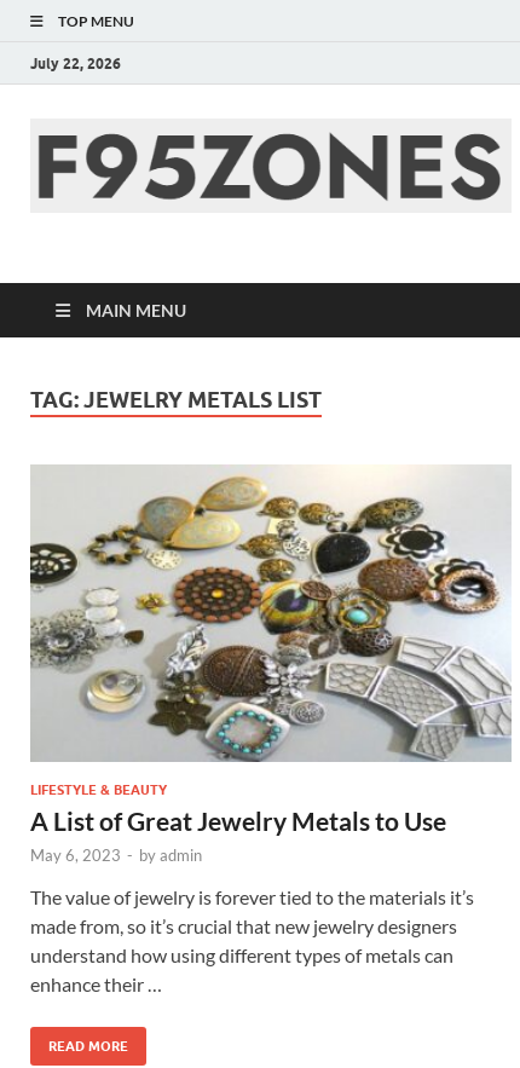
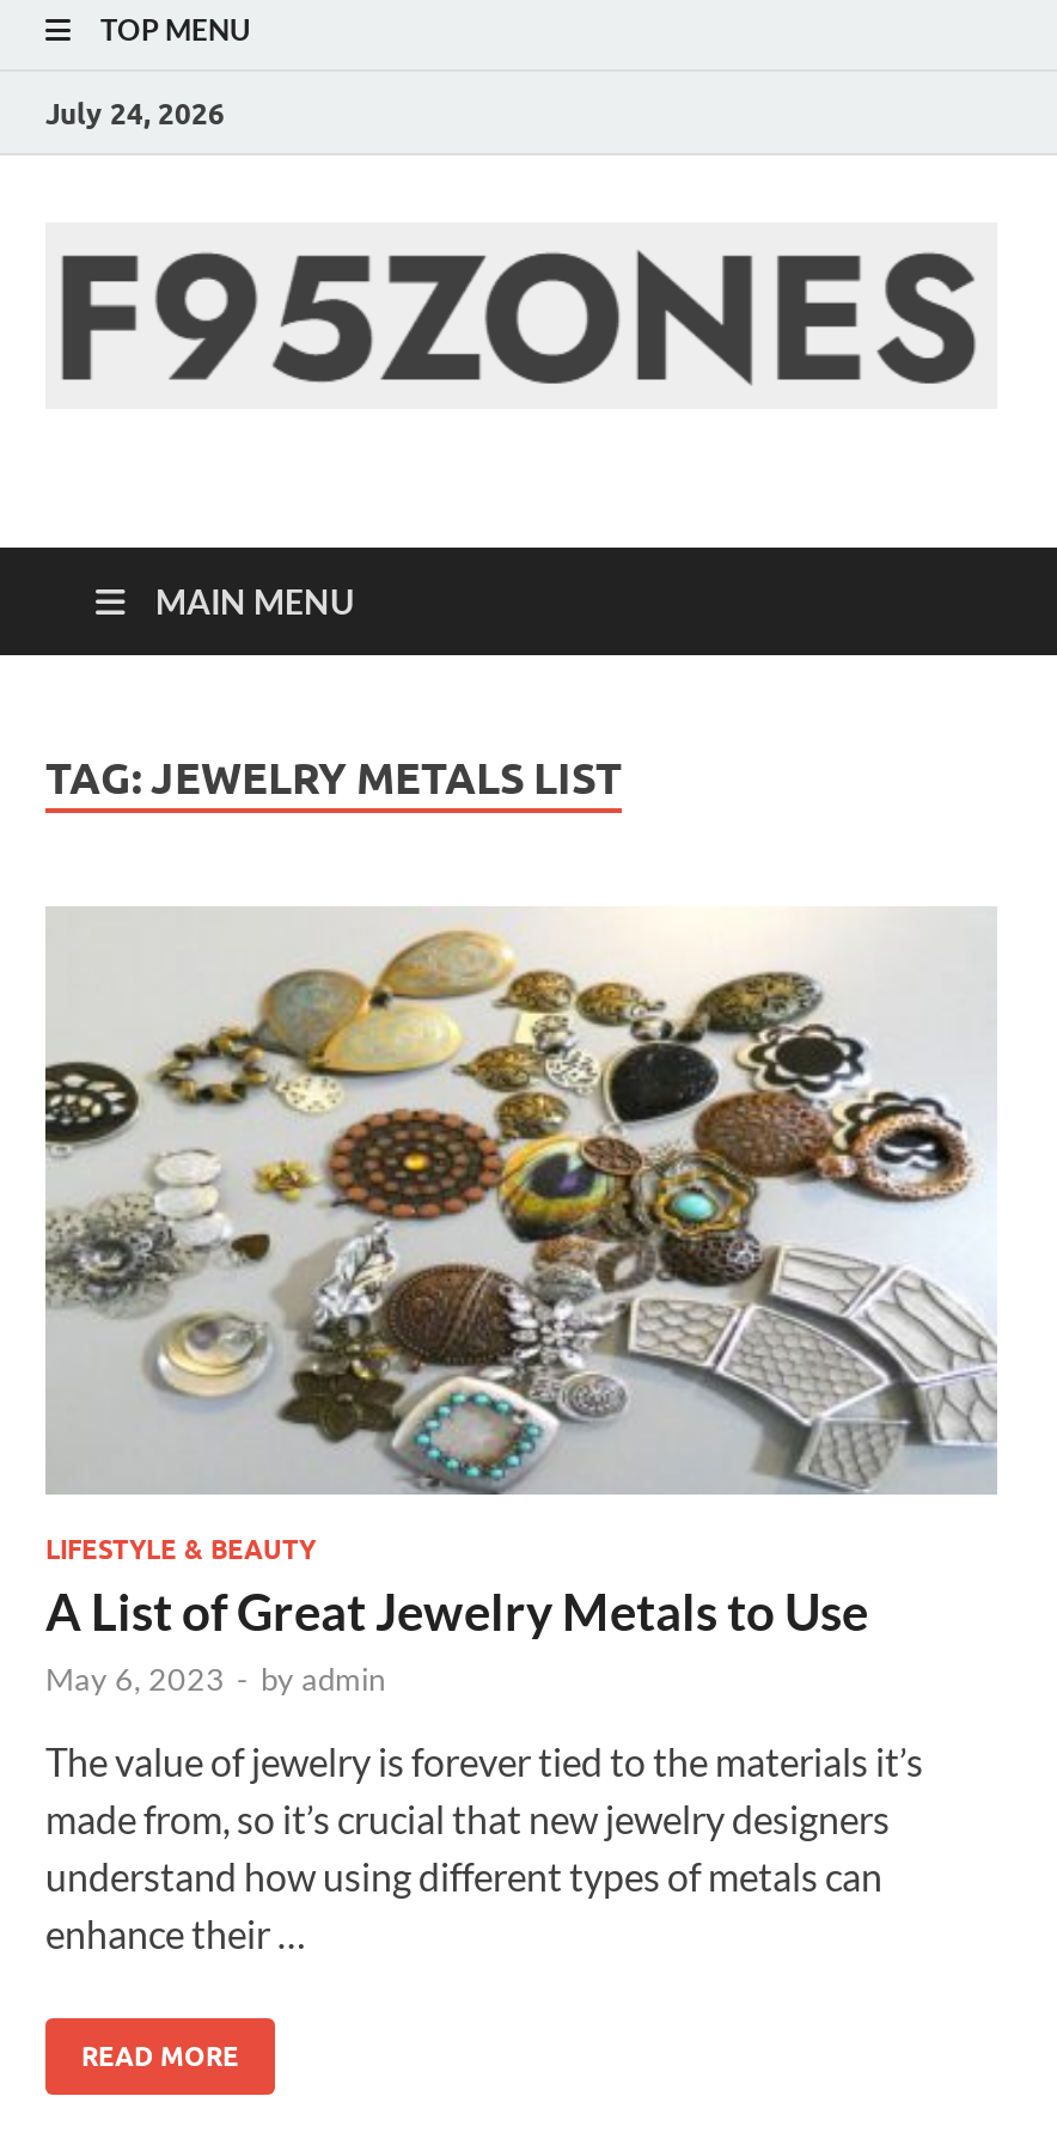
[30,54,121,72] July 22, 2026 -> [45,94,225,130] July 24, 2026

